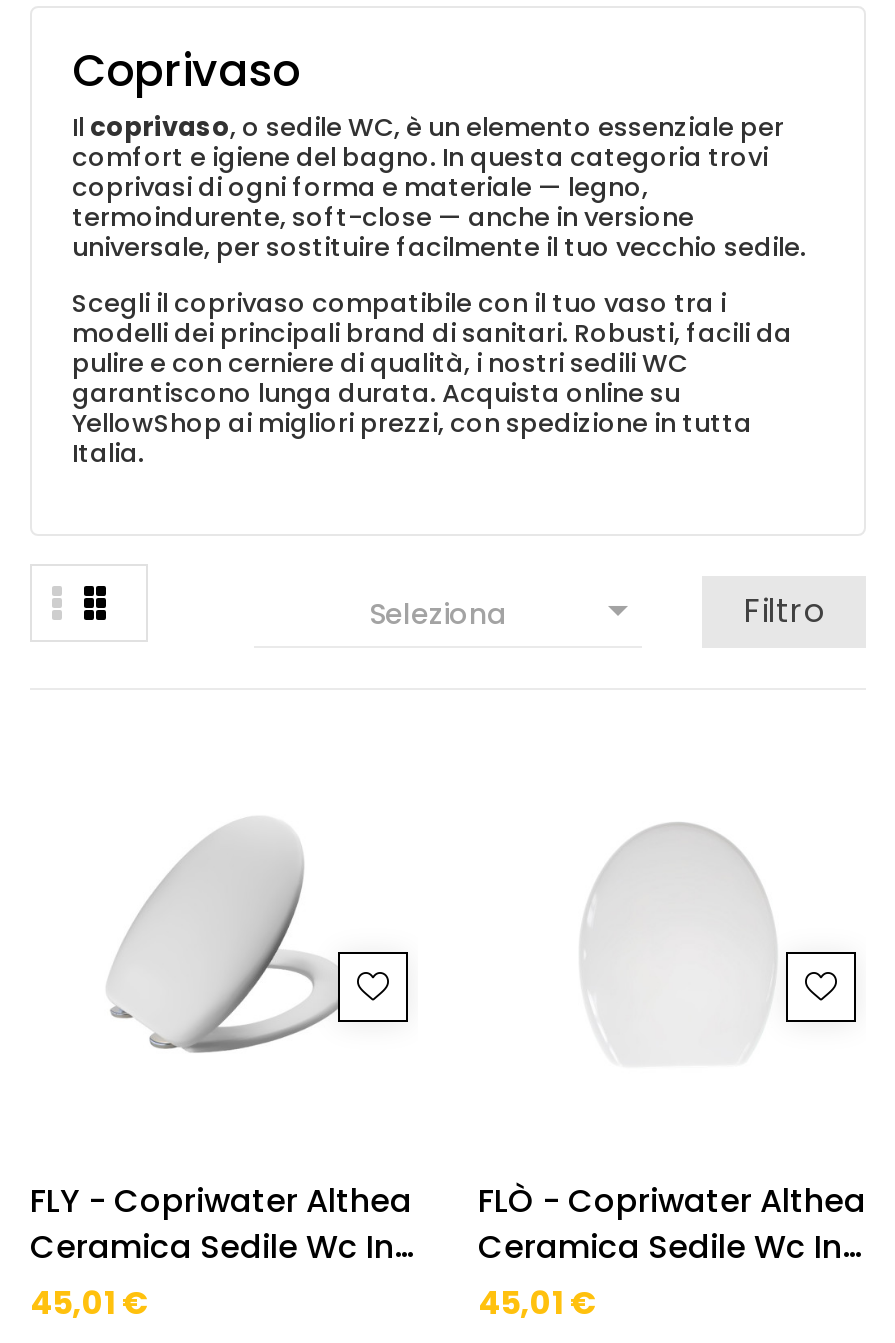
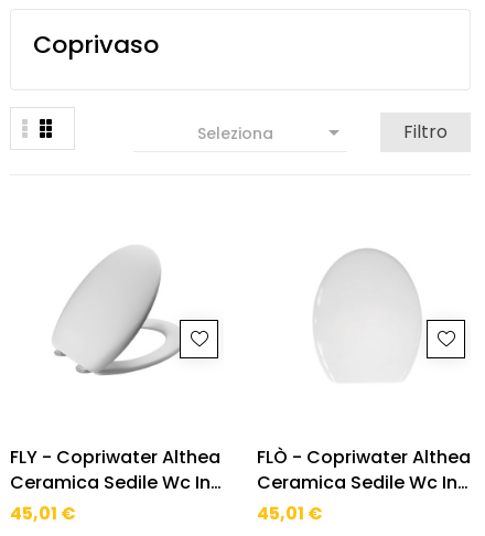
[72,110,806,470] Il coprivaso, o sedile WC, è un elemento essenziale per | comfort e igiene del bagno. In questa categoria trovi | coprivasi di ogni forma e materiale — legno, | termoindurente, soft-close — anche in versione | universale, per sostituire facilmente il tuo vecchio sedile. | Scegli il coprivaso compatibile con il tuo vaso tra i | modelli dei principali brand di sanitari. Robusti, facili da | pulire e con cerniere di qualità, i nostri sedili WC | garantiscono lunga durata. Acquista online su | YellowShop ai migliori prezzi, con spedizione in tutta | Italia. -> none

